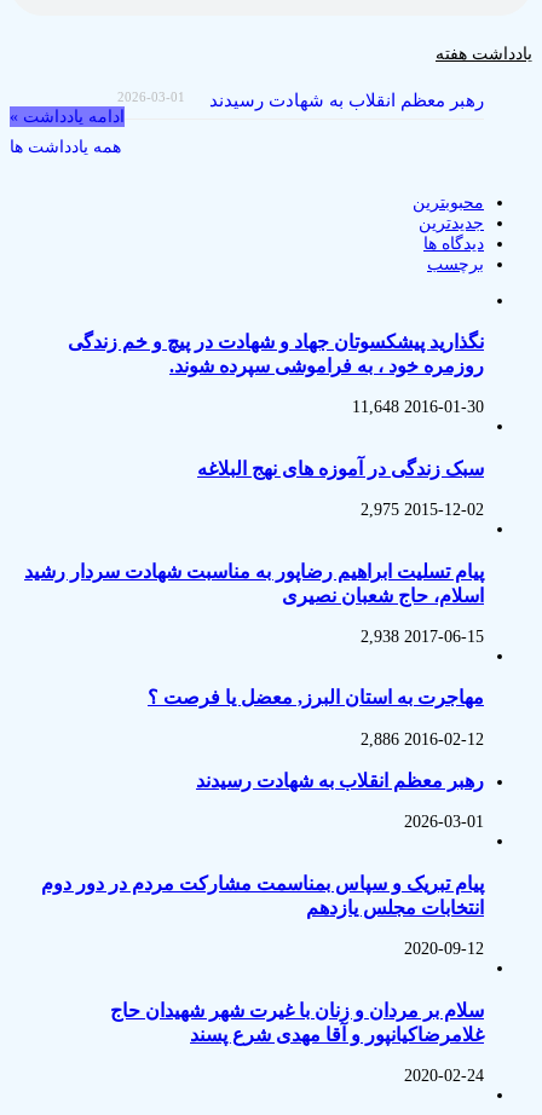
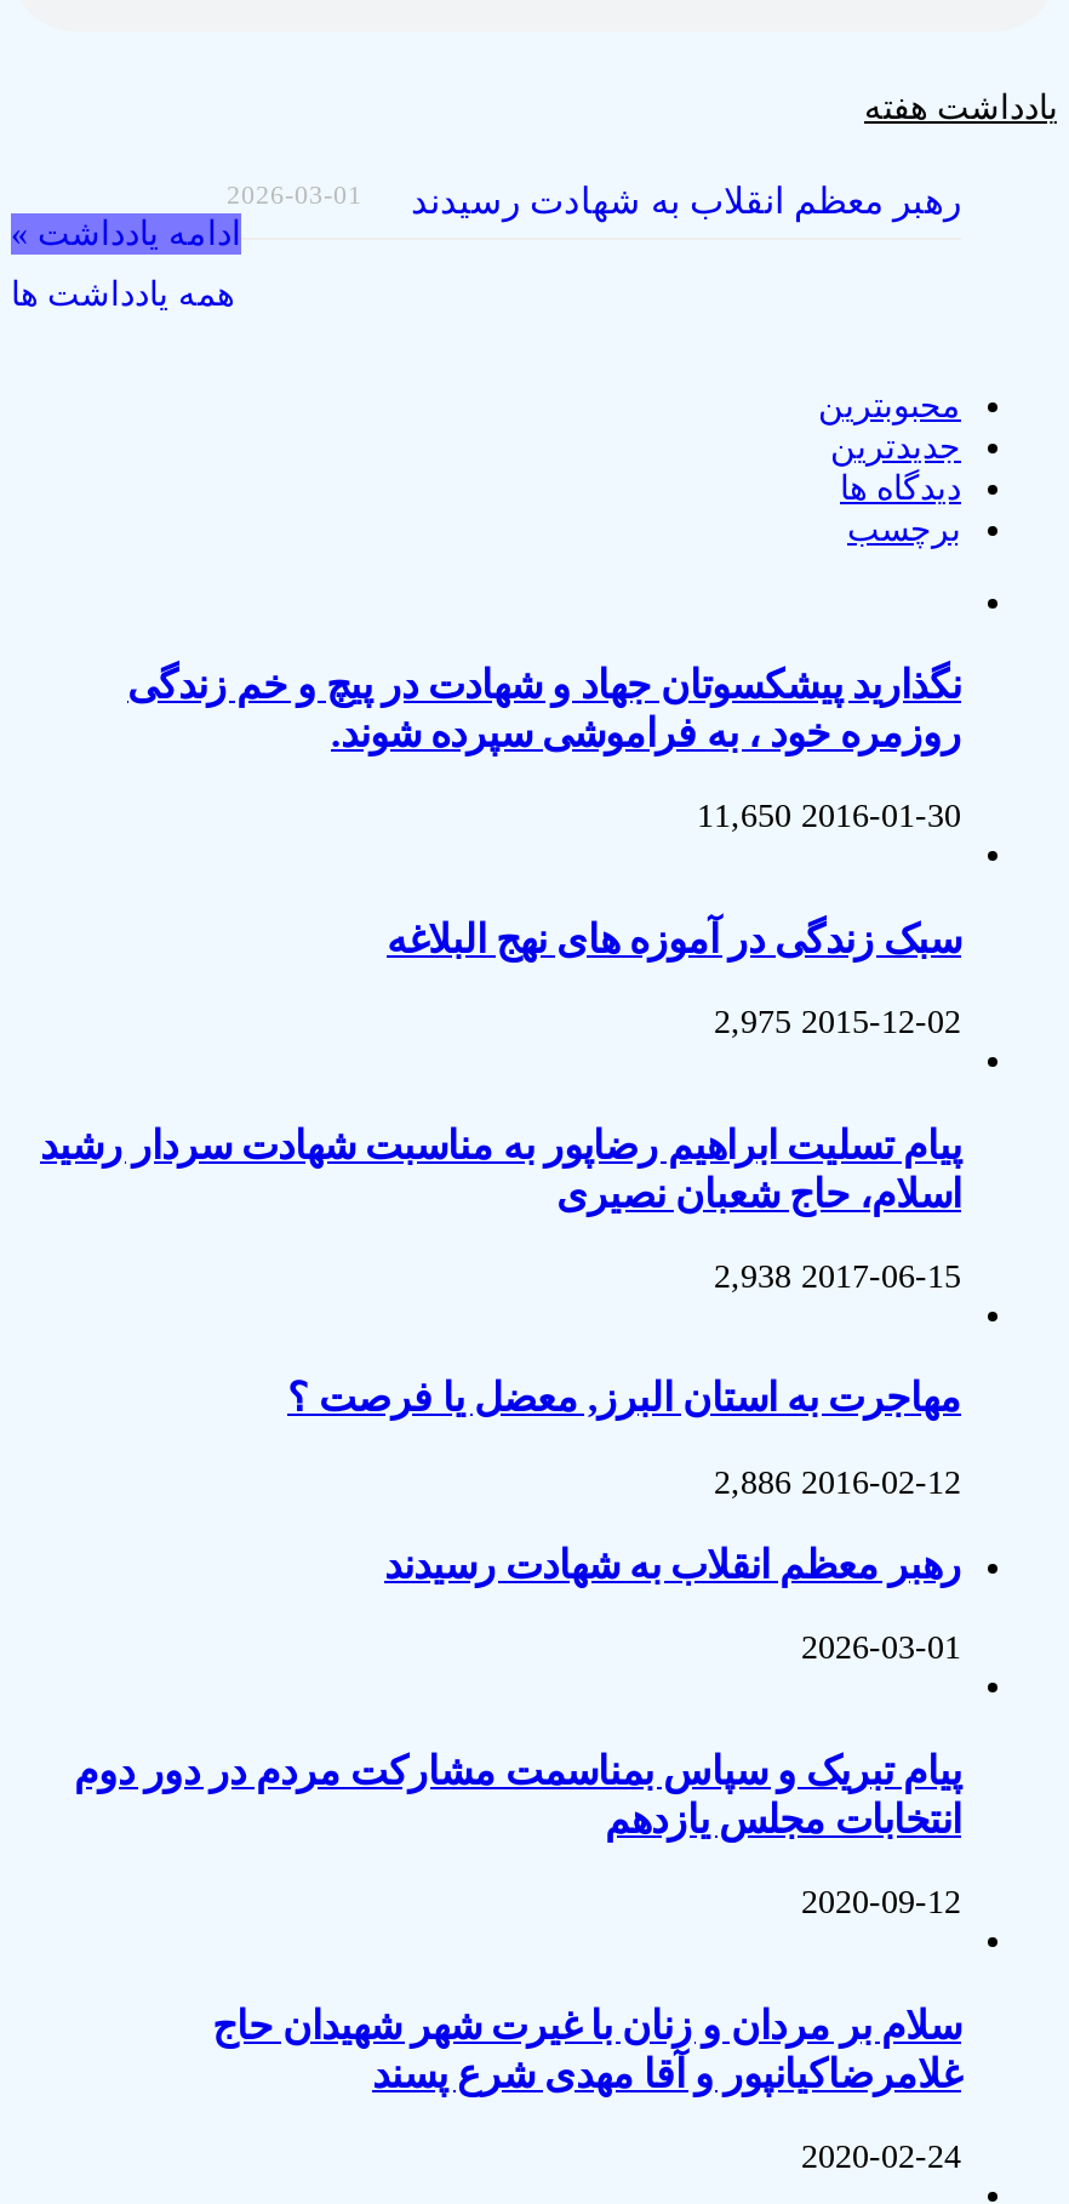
[352,398,484,416] 11,648 2016-01-30 -> [697,799,961,835] 11,650 2016-01-30

